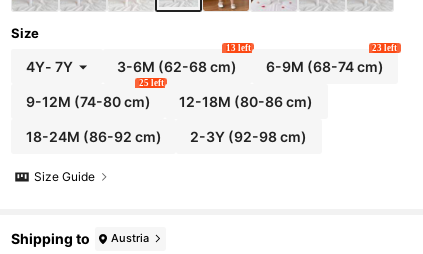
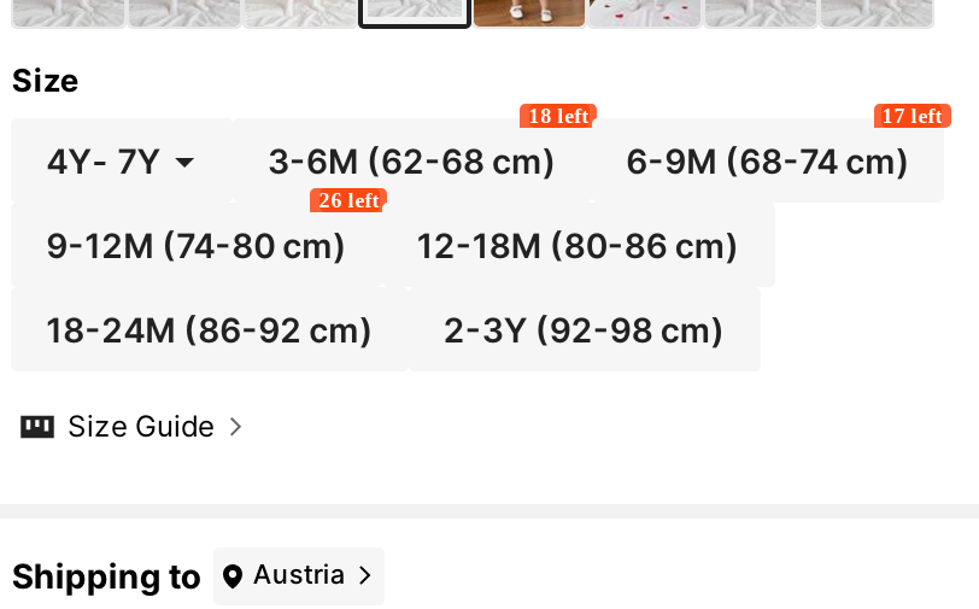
[226,43,251,53] 13 left -> [528,104,589,128] 18 left
[372,43,397,53] 23 left -> [882,104,942,128] 17 left
[139,78,164,88] 25 left -> [319,189,379,213] 26 left

